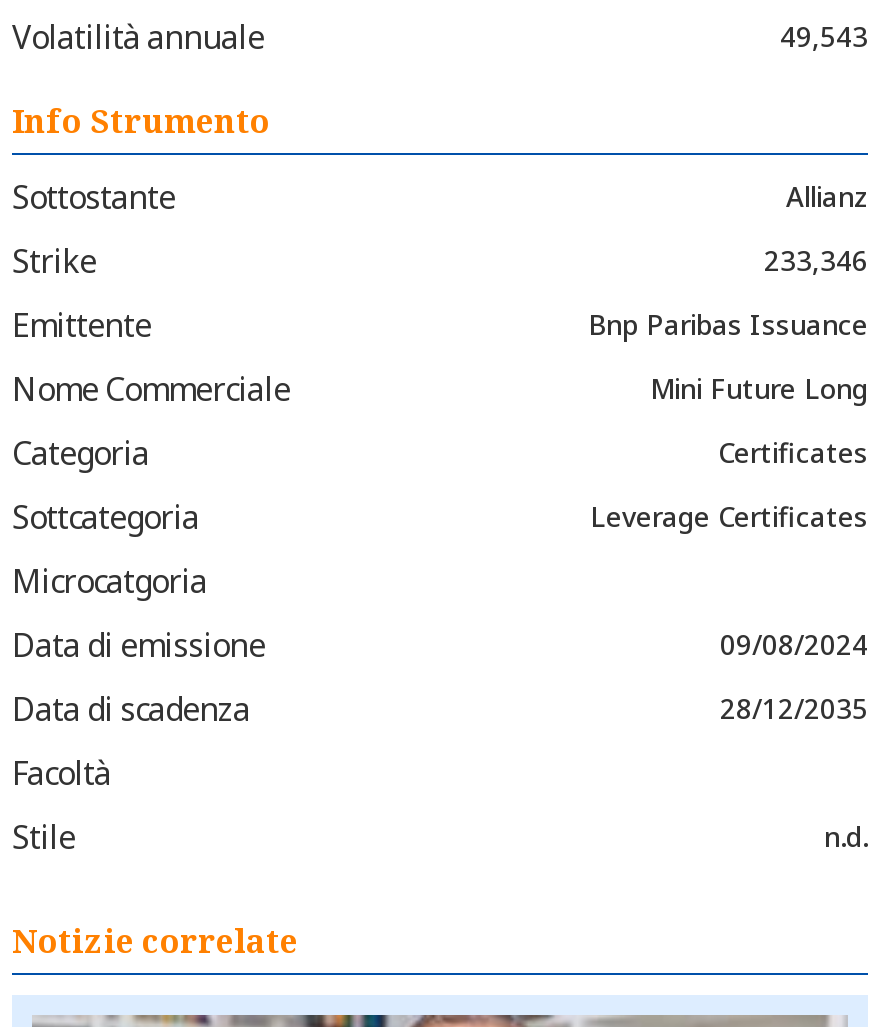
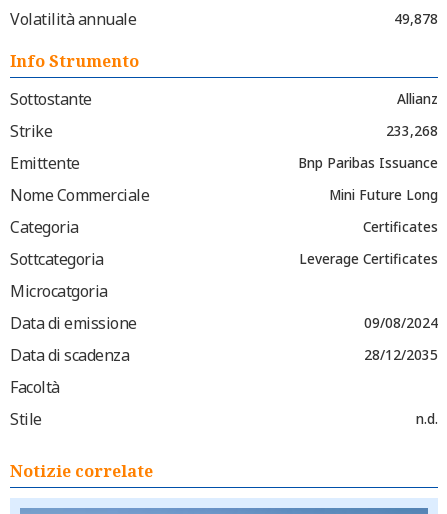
[780,17,868,55] 49,543 -> [394,9,438,28] 49,878
[764,241,868,279] 233,346 -> [386,121,438,140] 233,268

